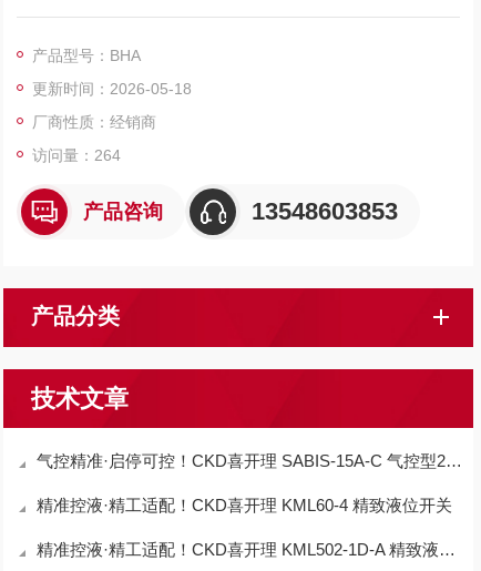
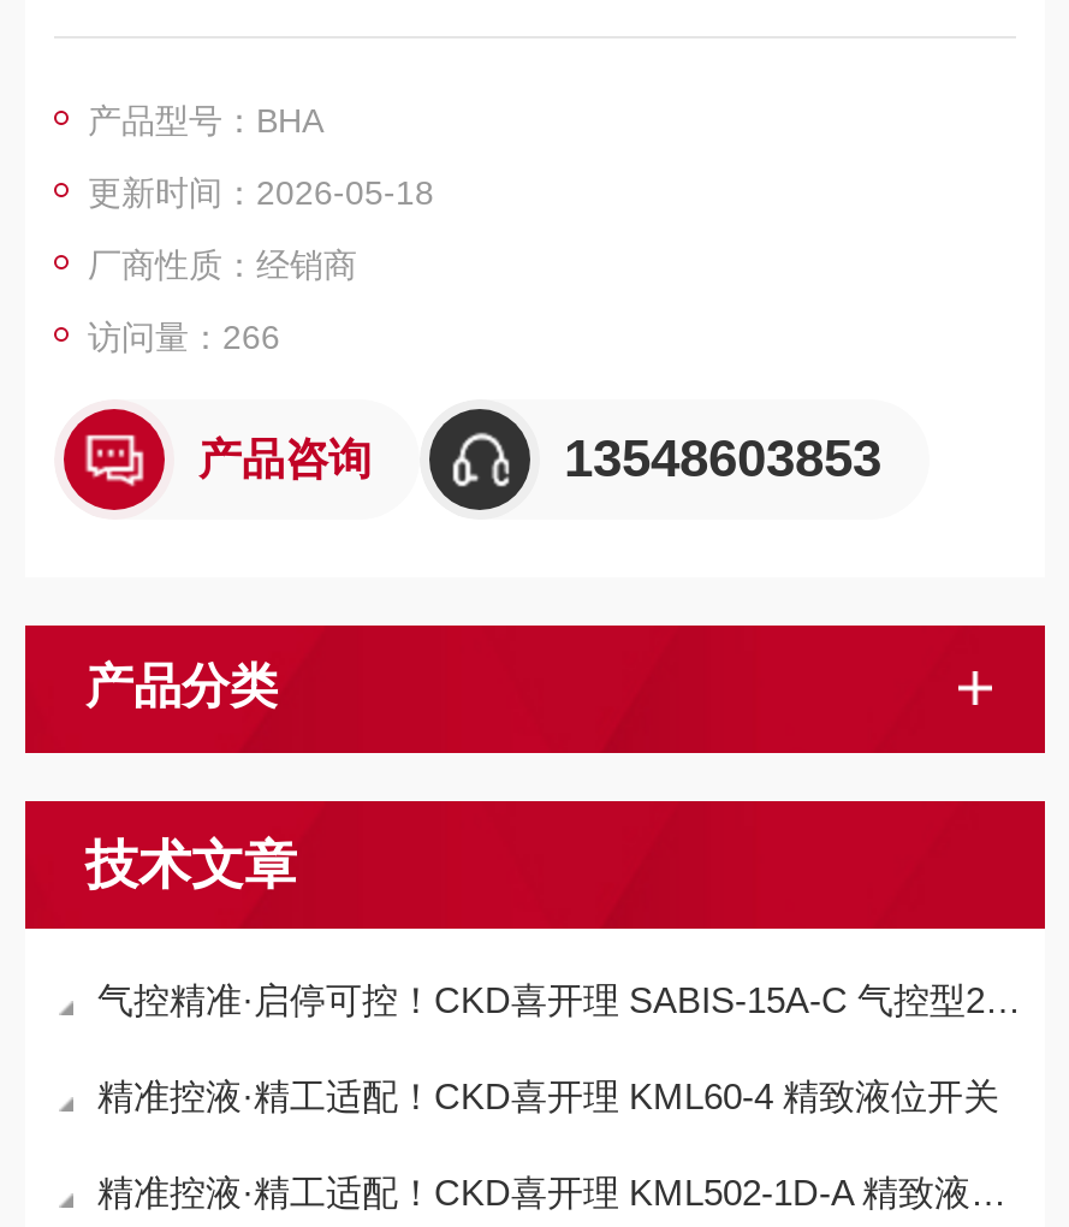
[32,146,121,164] 访问量：264 -> [88,318,280,356] 访问量：266

